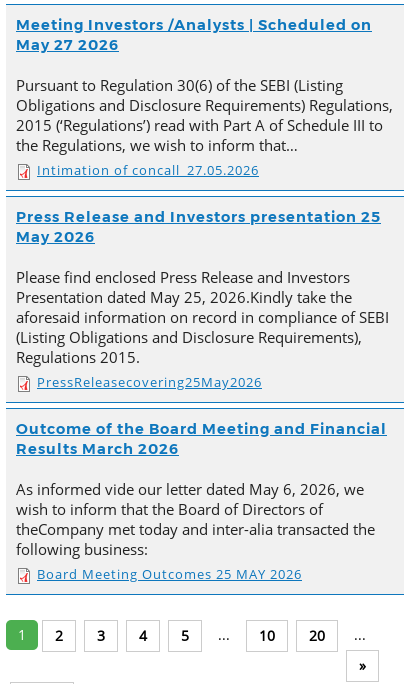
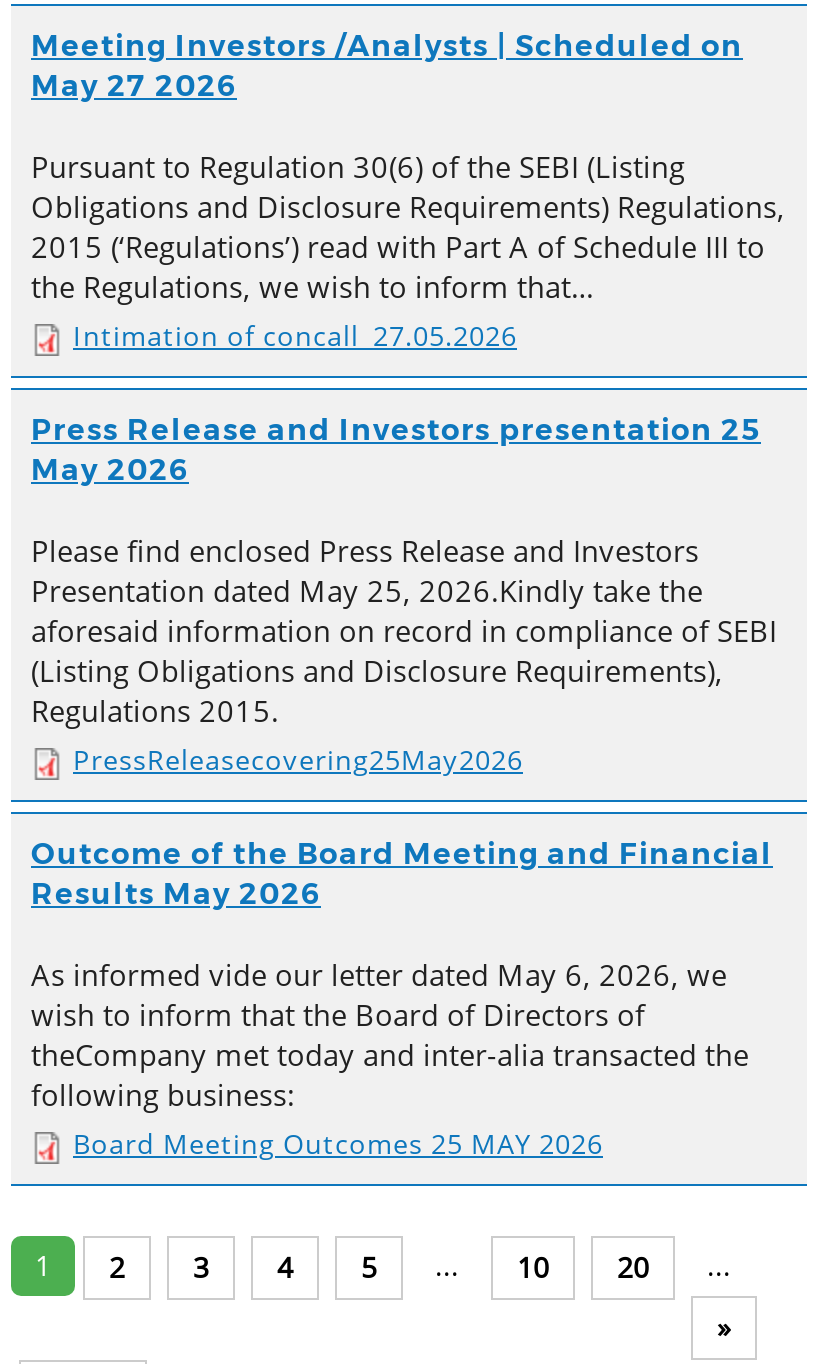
[16,440,179,458] Results March 2026 -> [31,877,321,913] Results May 2026

